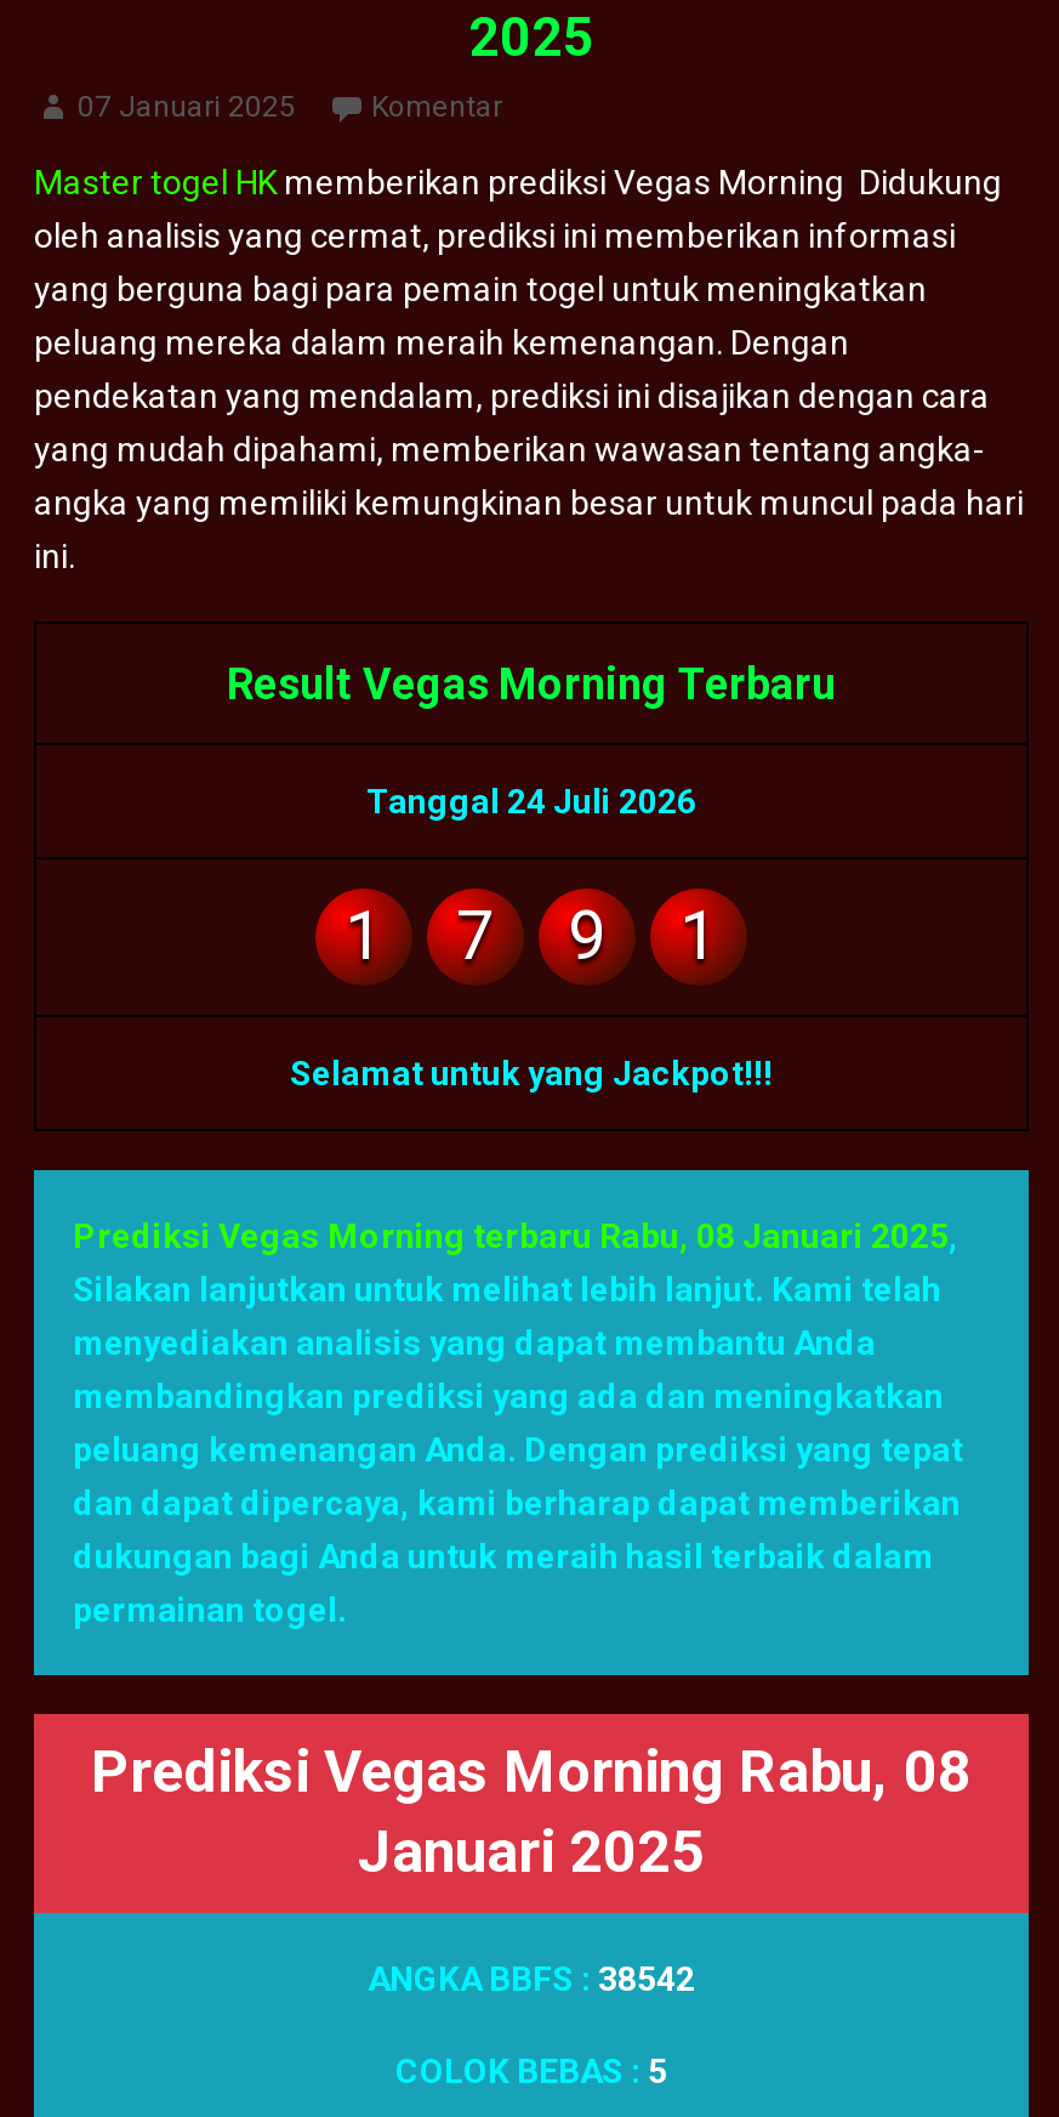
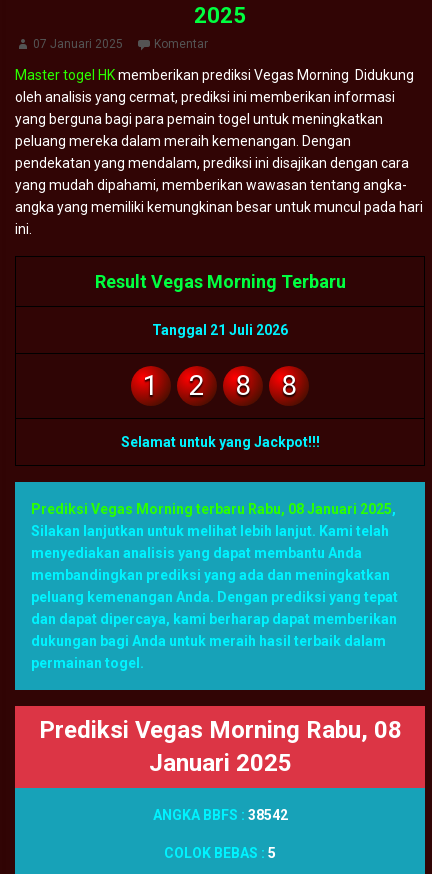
[366,782,696,821] Tanggal 24 Juli 2026 -> [152,322,288,338] Tanggal 21 Juli 2026
[456,897,495,977] 7 -> [189,369,205,402] 2
[568,897,607,977] 9 -> [235,369,251,402] 8
[679,897,718,977] 1 -> [281,369,297,402] 8

